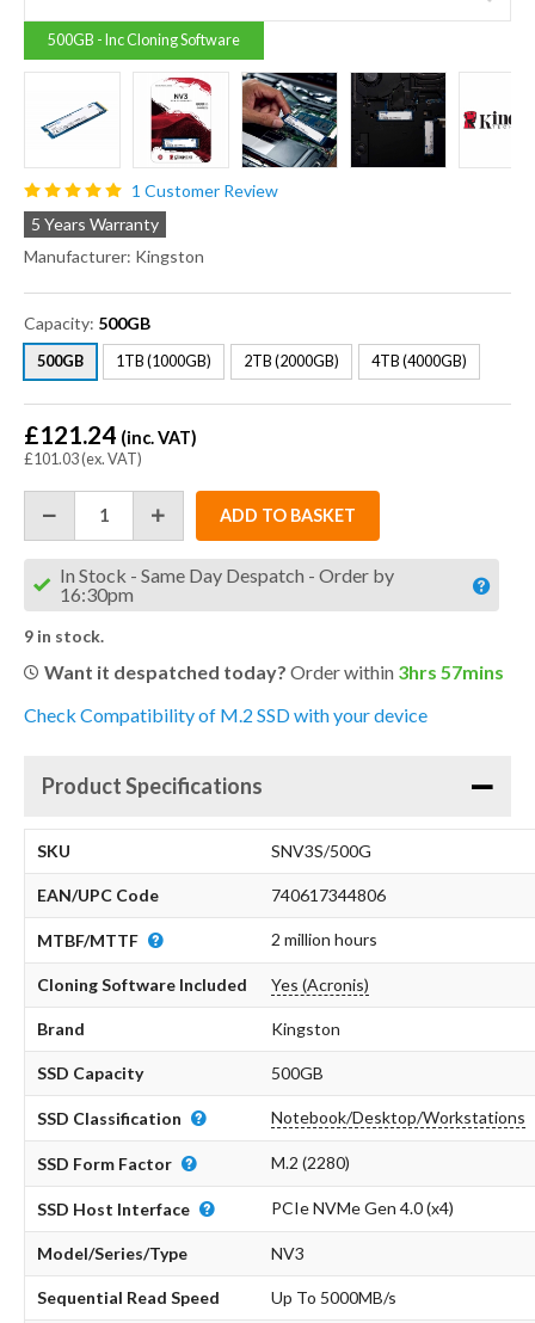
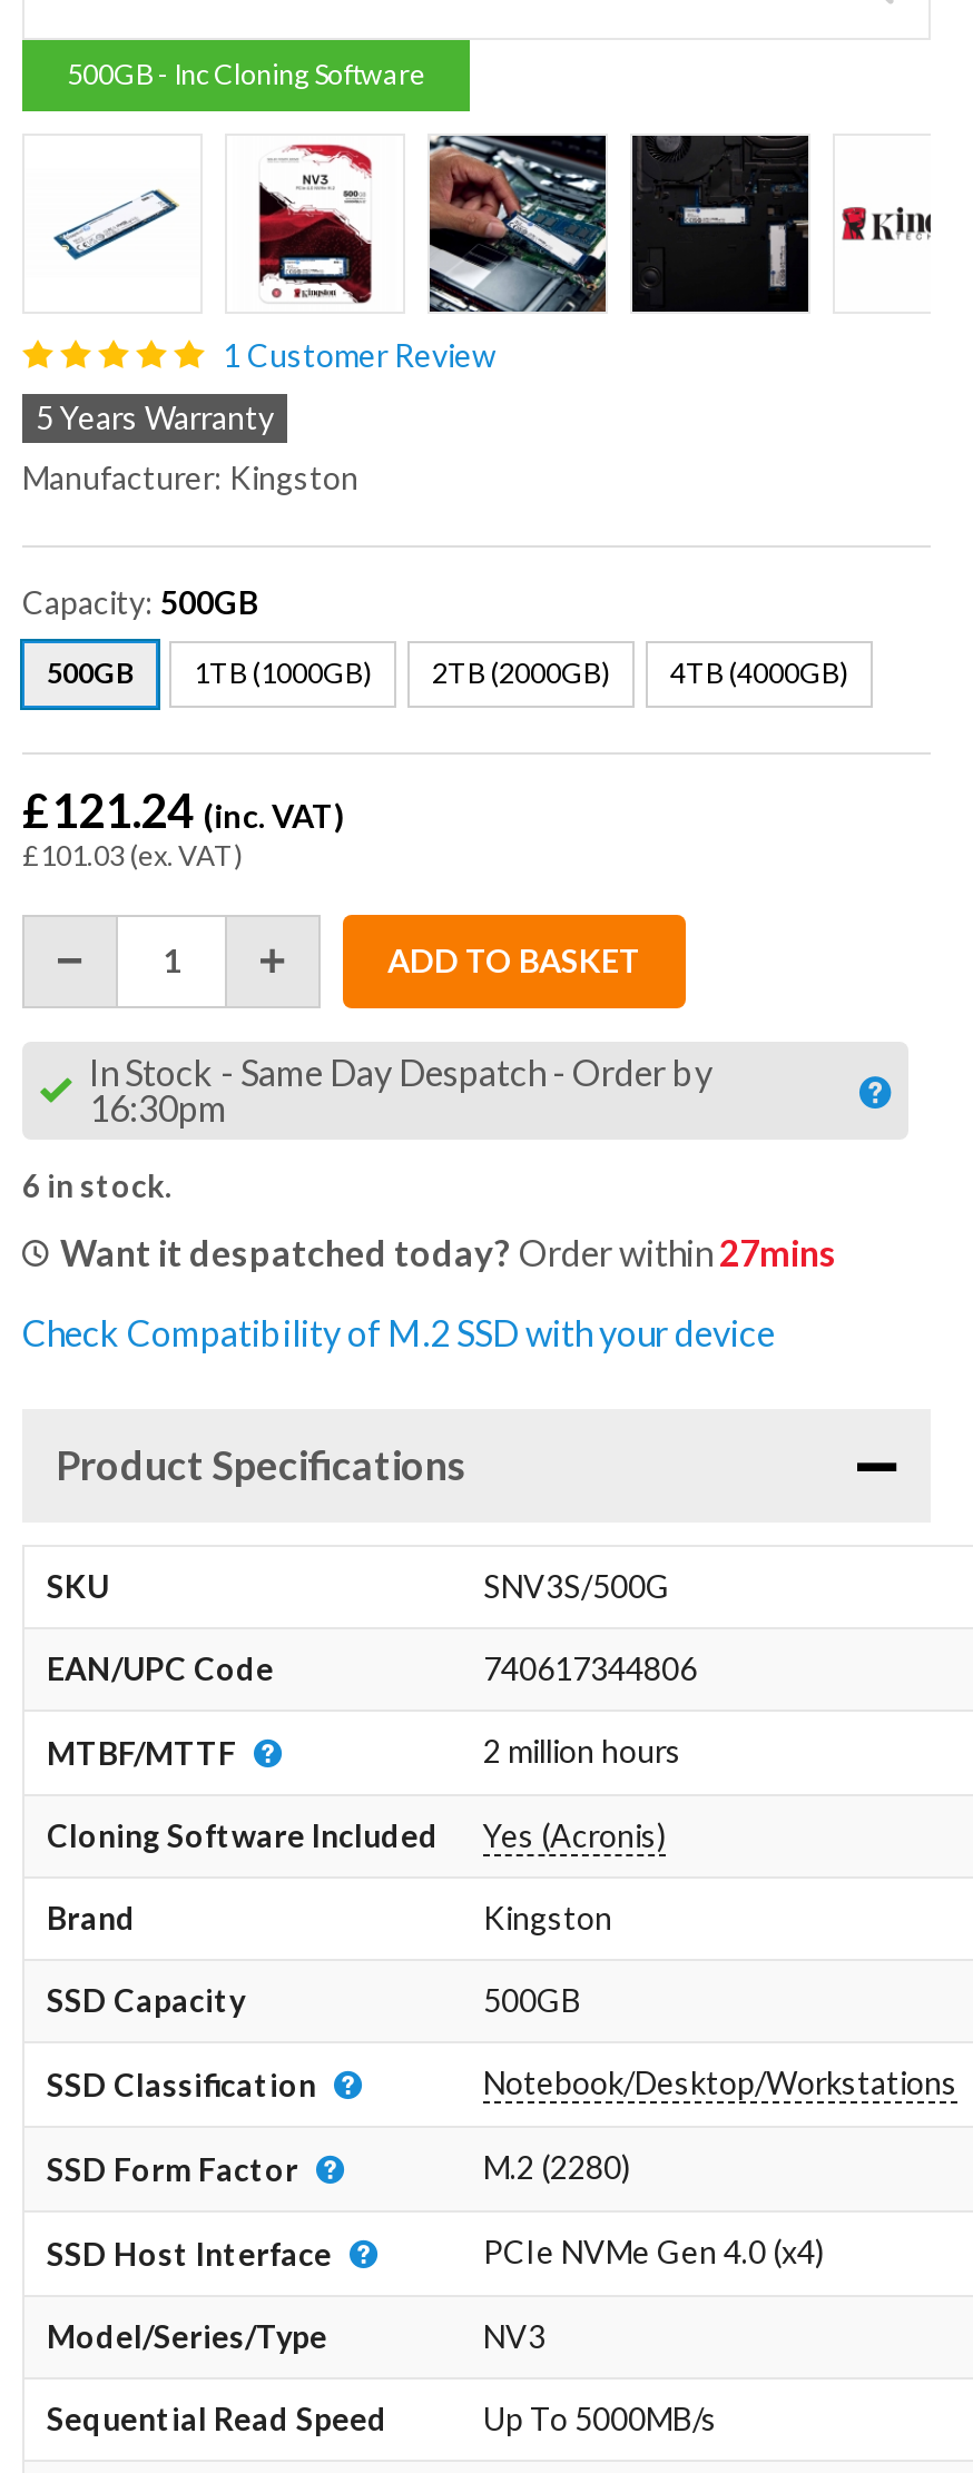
[24,626,104,646] 9 in stock. -> [22,1166,171,1204] 6 in stock.
[44,660,504,683] Want it despatched today? Order within 3hrs 57mins -> [60,1231,837,1273] Want it despatched today? Order within 27mins

